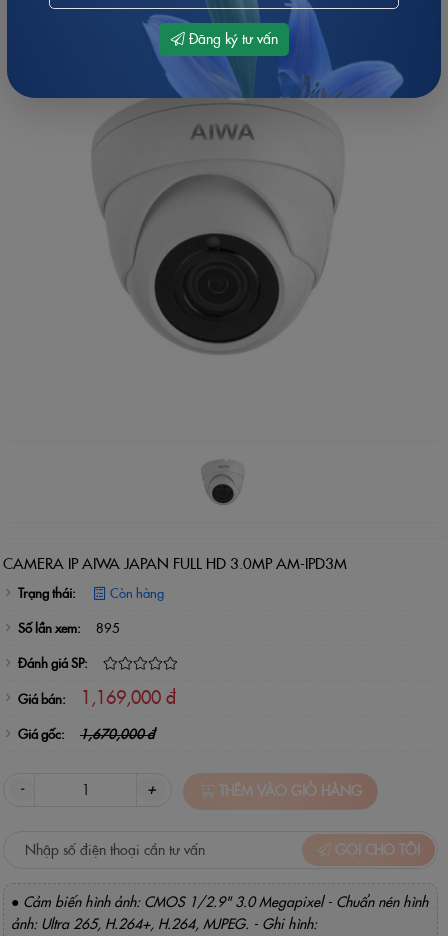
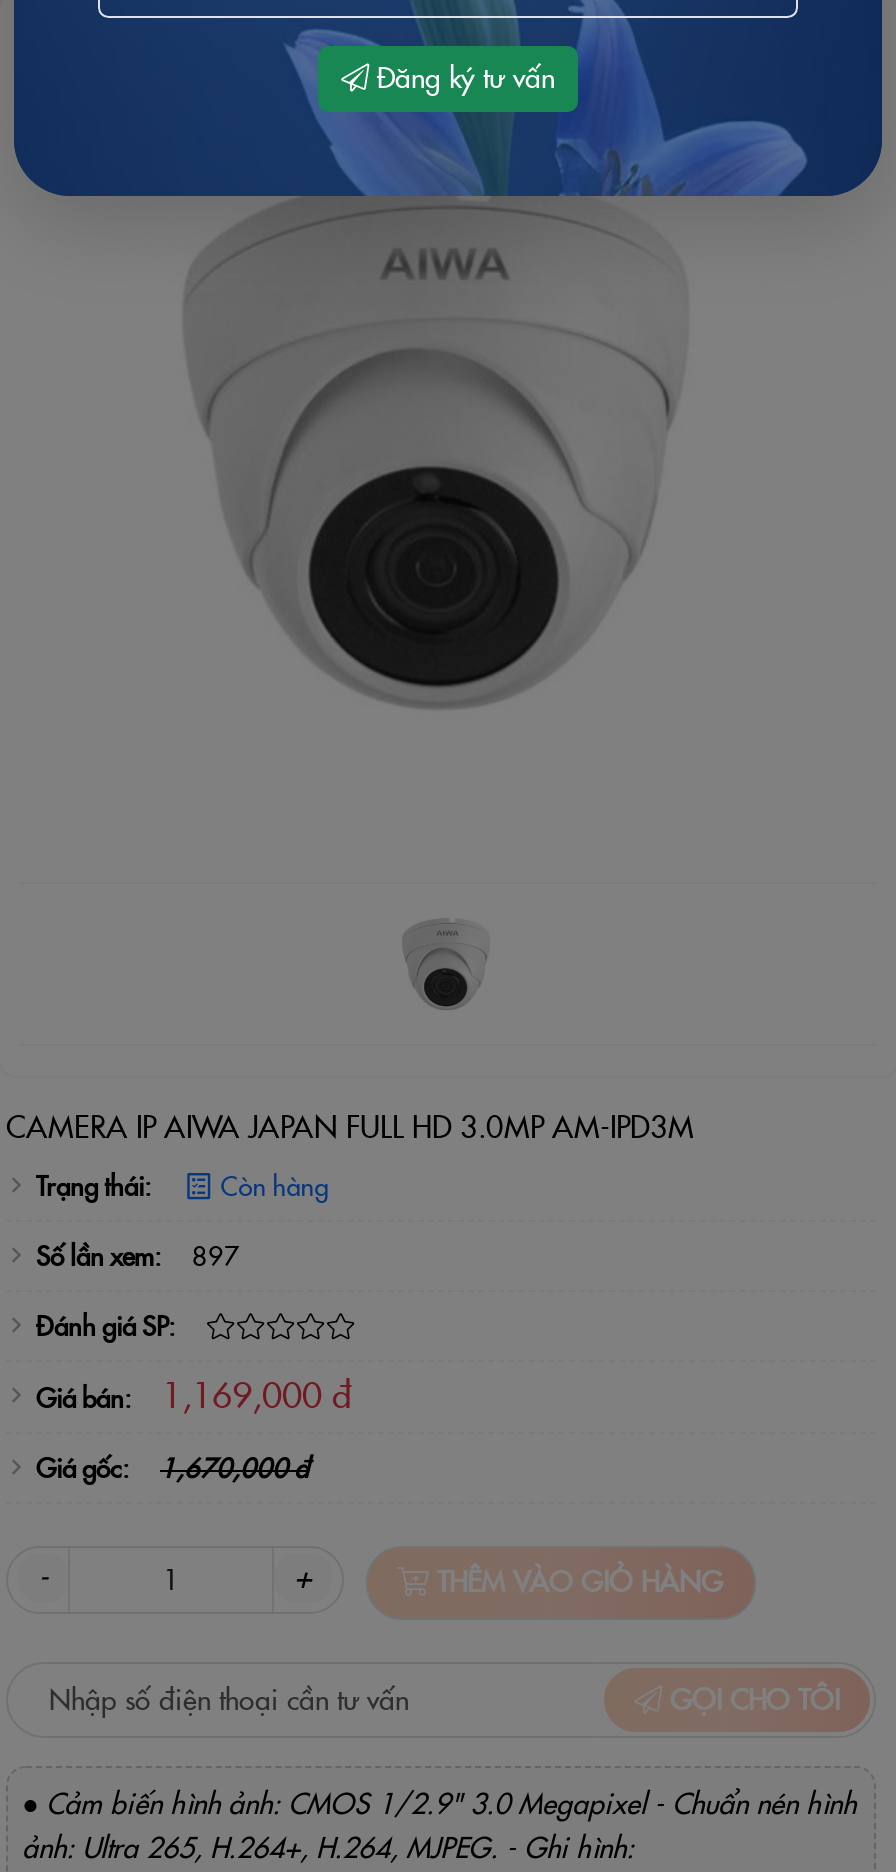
[18,620,120,636] Số lần xem: 895 -> [36,1241,240,1273] Số lần xem: 897

